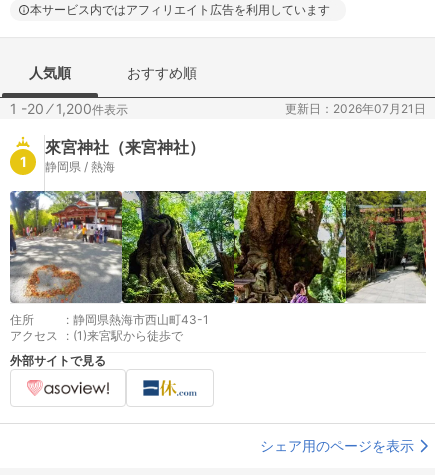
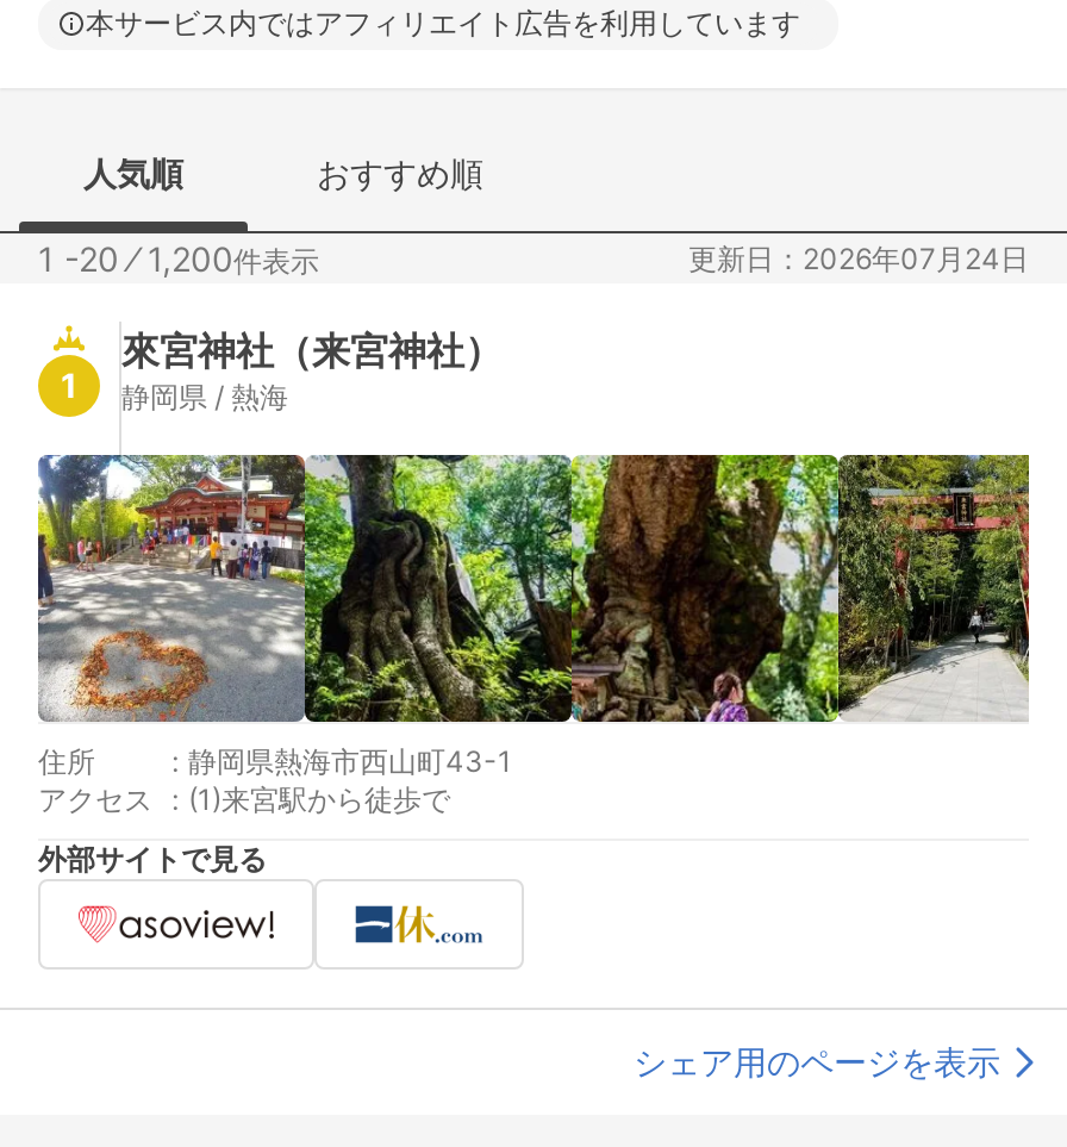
[285,100,426,115] 更新日：2026年07月21日 -> [688,239,1029,275] 更新日：2026年07月24日

